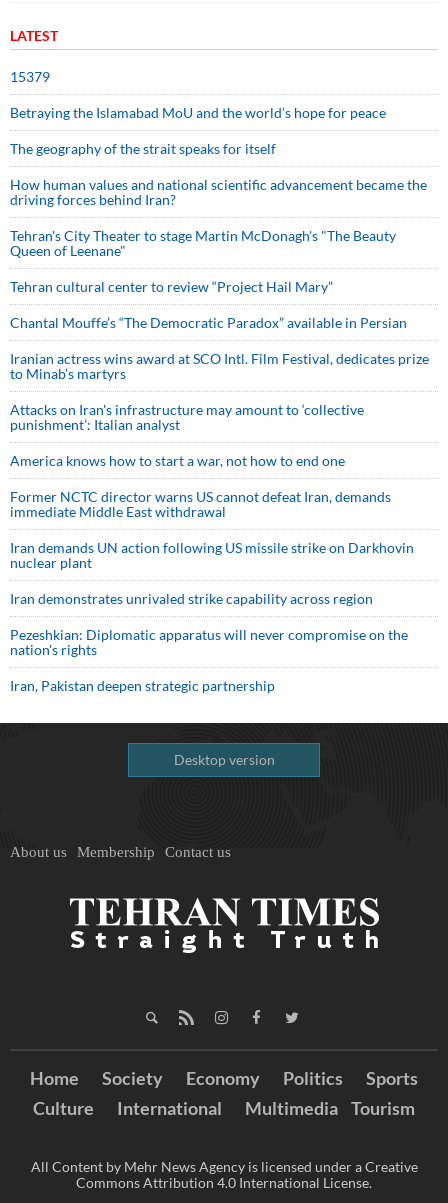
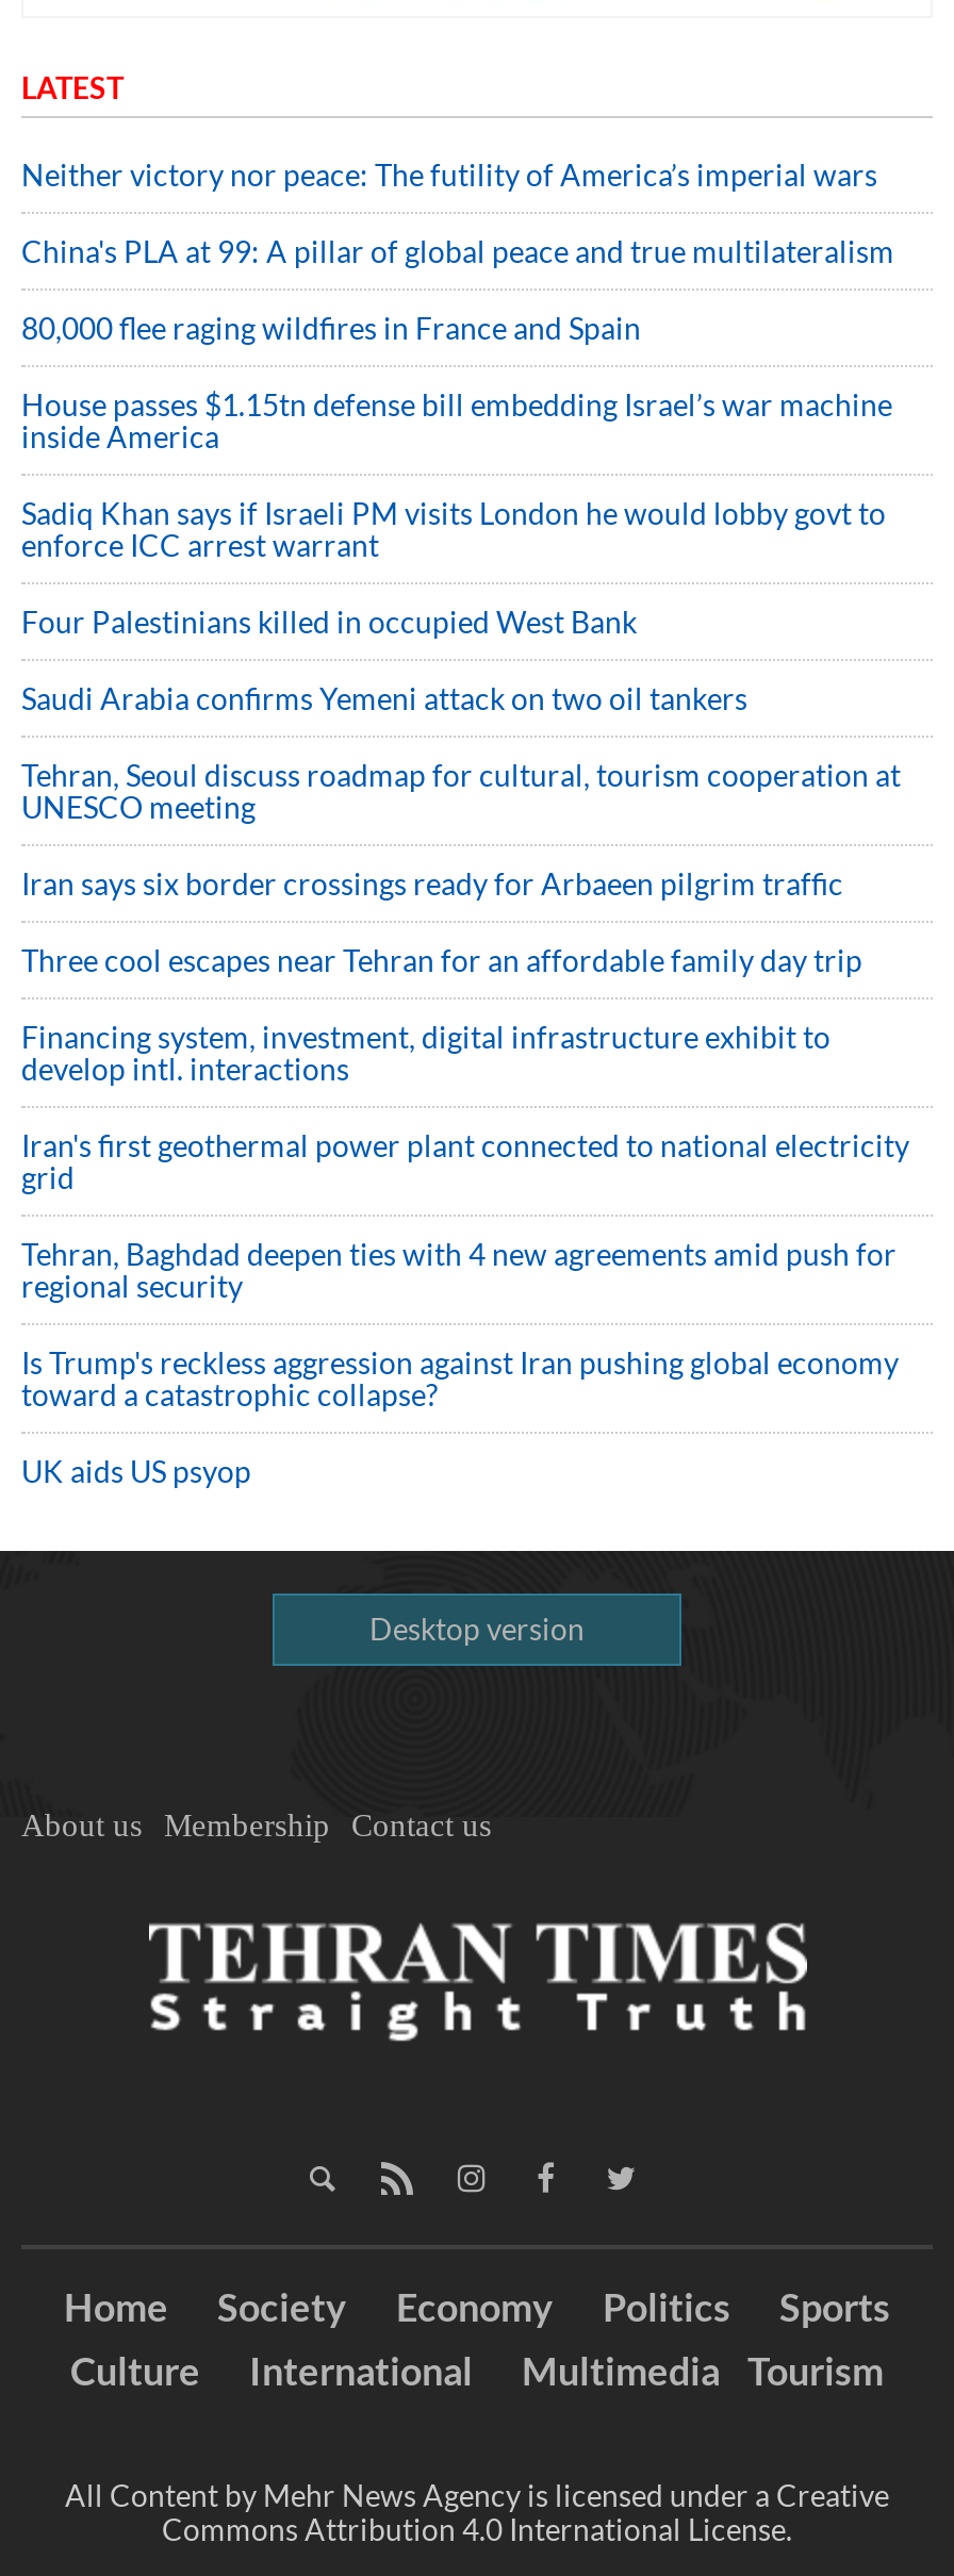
[10,68,50,85] 15379 -> [21,157,877,193] Neither victory nor peace: The futility of America’s imperial wars
[10,104,386,121] Betraying the Islamabad MoU and the world’s hope for peace -> [21,234,894,270] China's PLA at 99: A pillar of global peace and true multilateralism
[10,140,276,157] The geography of the strait speaks for itself -> [21,310,641,347] 80,000 flee raging wildfires in France and Spain
[10,176,427,208] How human values and national scientific advancement became the | driving forces behind Iran? -> [21,387,892,455] House passes $1.15tn defense bill embedding Israel’s war machine | inside America
[10,227,396,259] Tehran's City Theater to stage Martin McDonagh's "The Beauty | Queen of Leenane" -> [21,496,886,564] Sadiq Khan says if Israeli PM visits London he would lobby govt to | enforce ICC arrest warrant
[10,278,333,295] Tehran cultural center to review “Project Hail Mary” -> [21,604,637,640] Four Palestinians killed in occupied West Bank
[10,314,407,331] Chantal Mouffe’s “The Democratic Paradox” available in Persian -> [21,681,747,717] Saudi Arabia confirms Yemeni attack on two oil tankers
[10,350,429,382] Iranian actress wins award at SCO Intl. Film Festival, dedicates prize | to Minab’s martyrs -> [21,757,901,826] Tehran, Seoul discuss roadmap for cultural, tourism cooperation at | UNESCO meeting
[10,401,364,433] Attacks on Iran's infrastructure may amount to ‘collective | punishment’: Italian analyst -> [21,866,843,902] Iran says six border crossings ready for Arbaeen pilgrim traffic
[10,452,345,469] America knows how to start a war, not how to end one -> [21,943,862,979] Three cool escapes near Tehran for an affordable family day trip
[10,488,391,520] Former NCTC director warns US cannot defeat Iran, demands | immediate Middle East withdrawal -> [21,1019,830,1087] Financing system, investment, digital infrastructure exhibit to | develop intl. interactions
[10,539,414,571] Iran demands UN action following US missile strike on Darkhovin | nuclear plant -> [21,1128,909,1196] Iran's first geothermal power plant connected to national electricity | grid
[10,590,373,607] Iran demonstrates unrivaled strike capability across region -> [21,1236,897,1305] Tehran, Baghdad deepen ties with 4 new agreements amid push for | regional security
[10,626,408,658] Pezeshkian: Diplomatic apparatus will never compromise on the | nation's rights -> [21,1345,899,1413] Is Trump's reckless aggression against Iran pushing global economy | toward a catastrophic collapse?
[10,677,275,694] Iran, Pakistan deepen strategic partnership -> [21,1454,251,1490] UK aids US psyop

